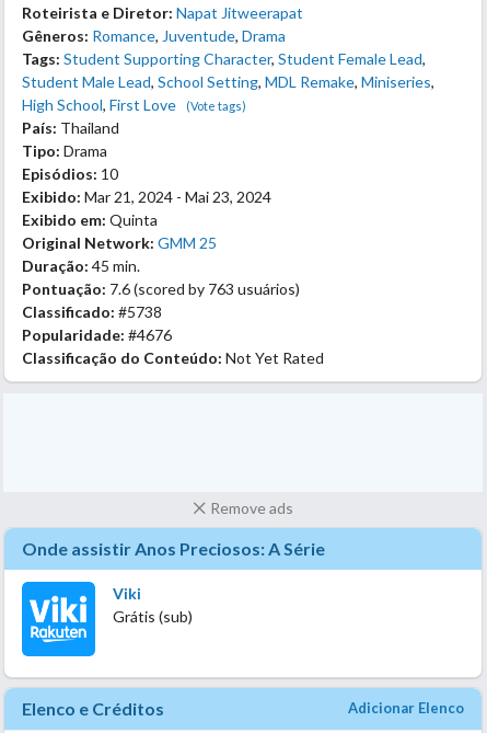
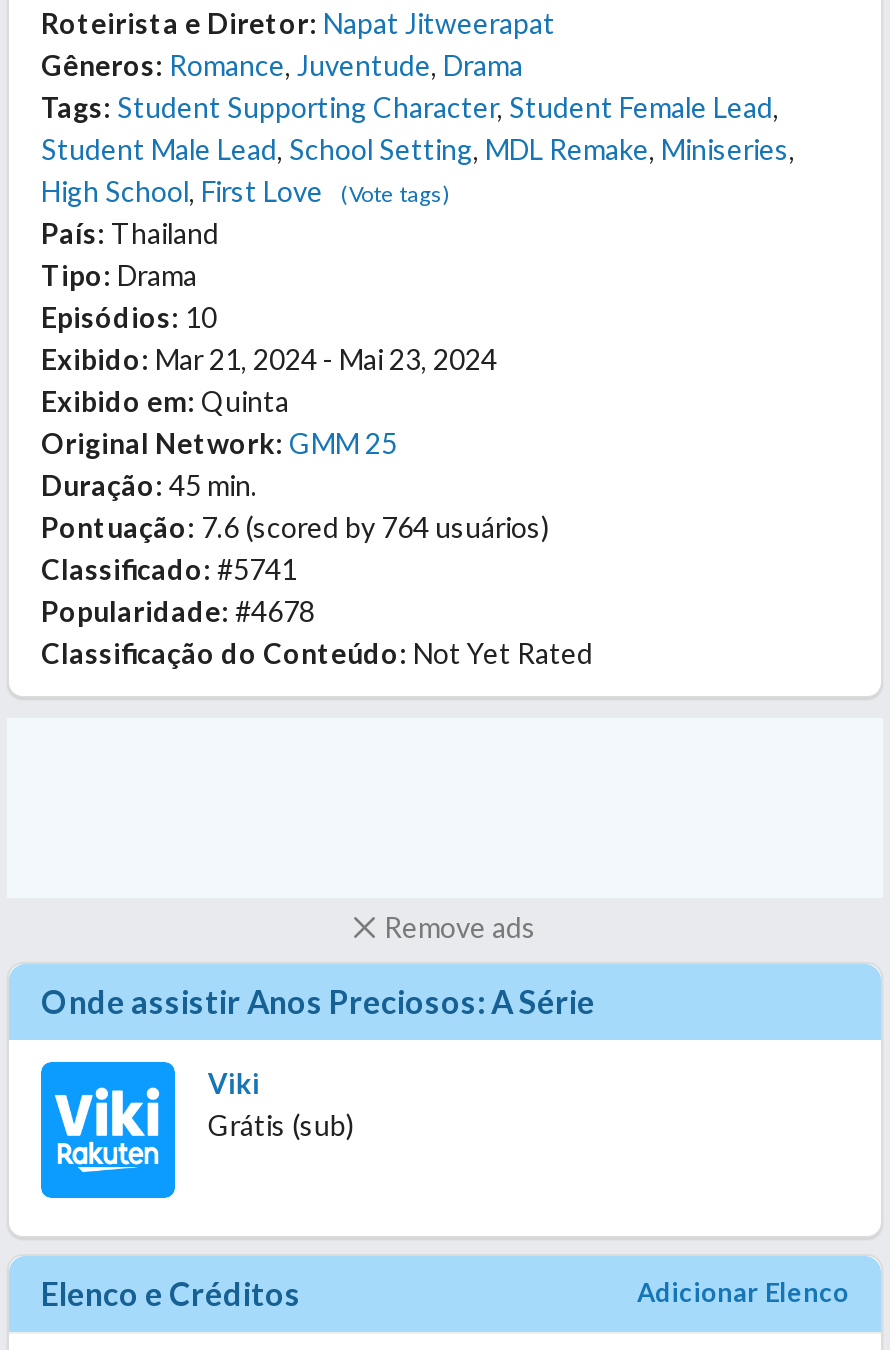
[22,279,300,298] Pontuação: 7.6 (scored by 763 usuários) -> [41,509,549,543] Pontuação: 7.6 (scored by 764 usuários)
[22,302,162,321] Classificado: #5738 -> [41,551,297,585] Classificado: #5741
[22,325,172,344] Popularidade: #4676 -> [41,593,315,627] Popularidade: #4678

